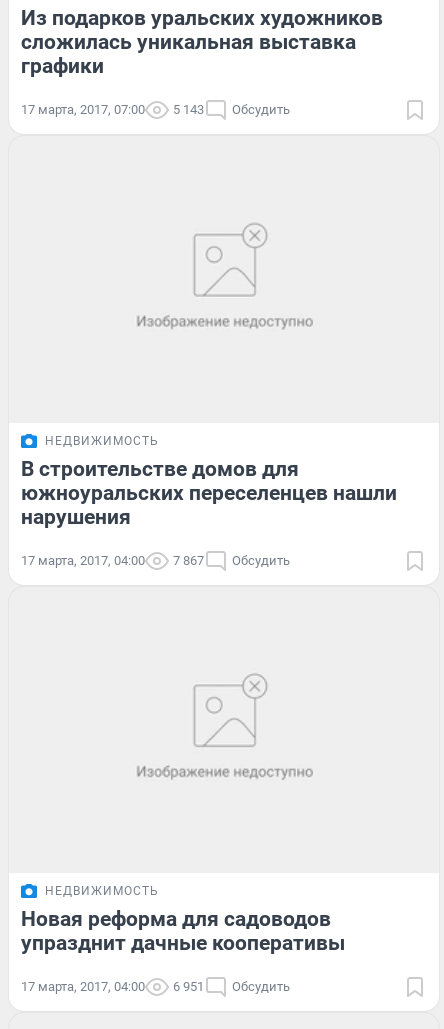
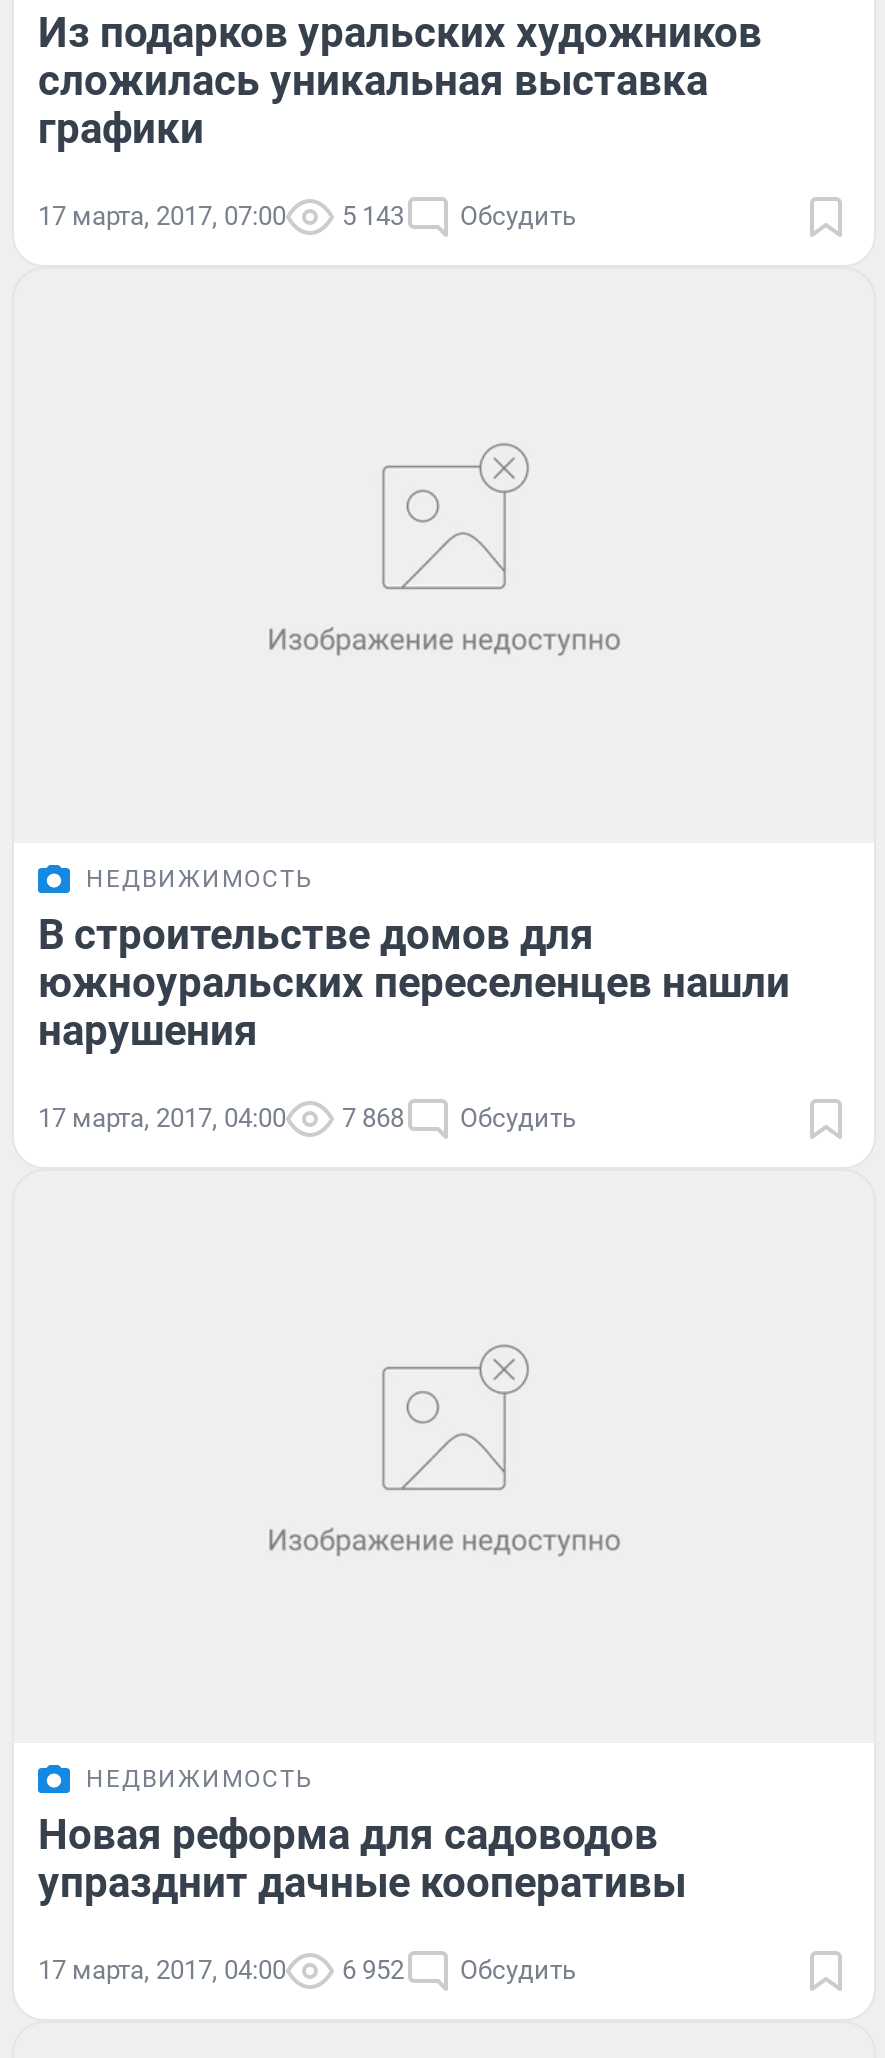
[21,552,290,567] 17 марта, 2017, 04:00 7 867 Обсудить -> [38,1102,576,1132] 17 марта, 2017, 04:00 7 868 Обсудить
[21,979,290,994] 17 марта, 2017, 04:00 6 951 Обсудить -> [38,1955,576,1985] 17 марта, 2017, 04:00 6 952 Обсудить

